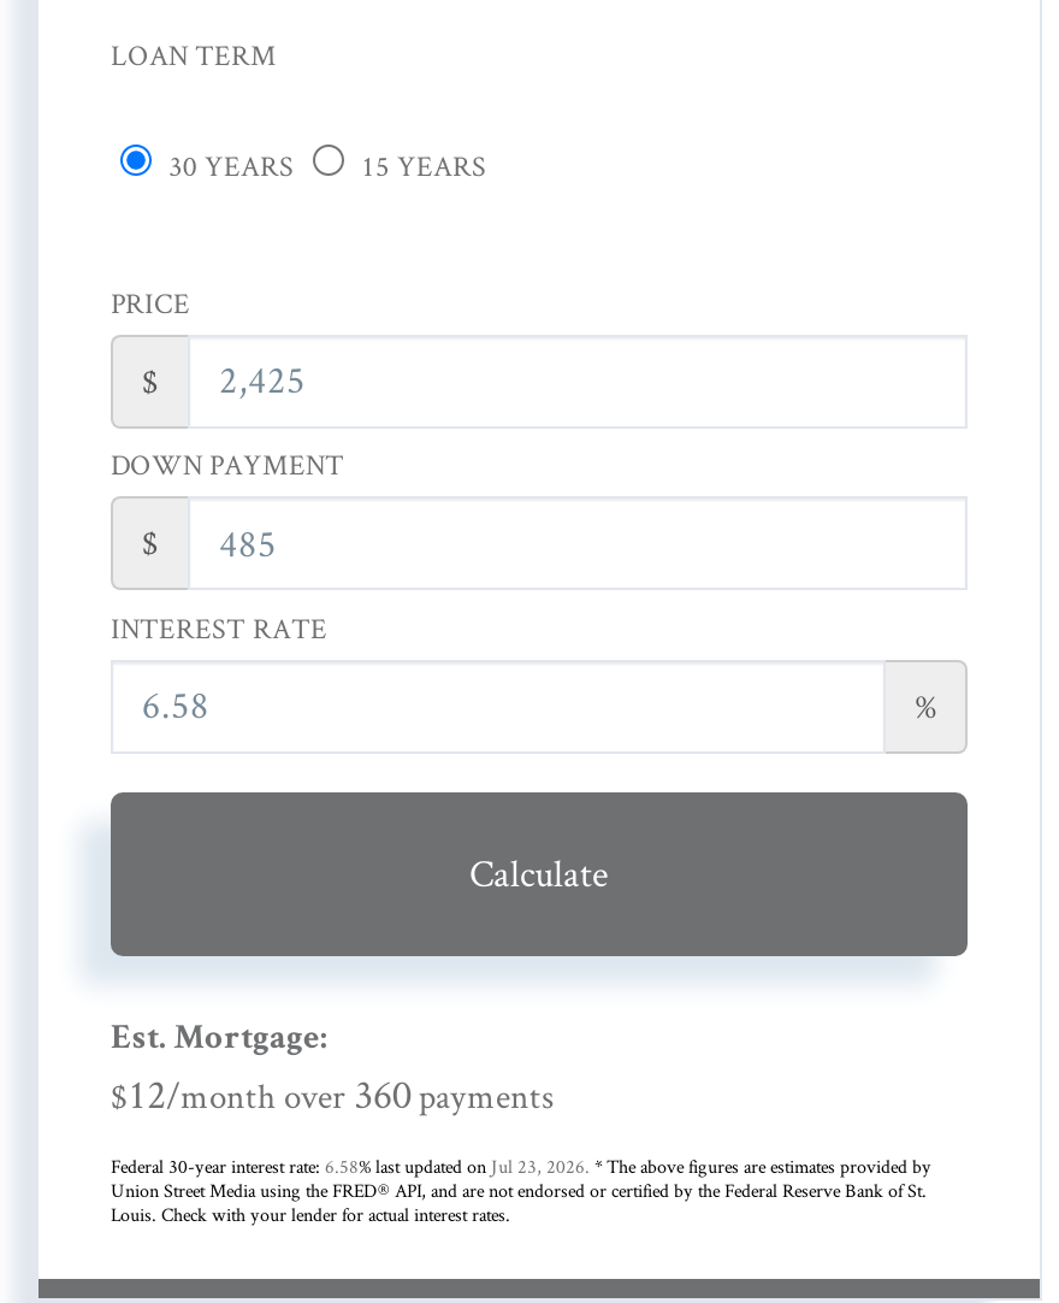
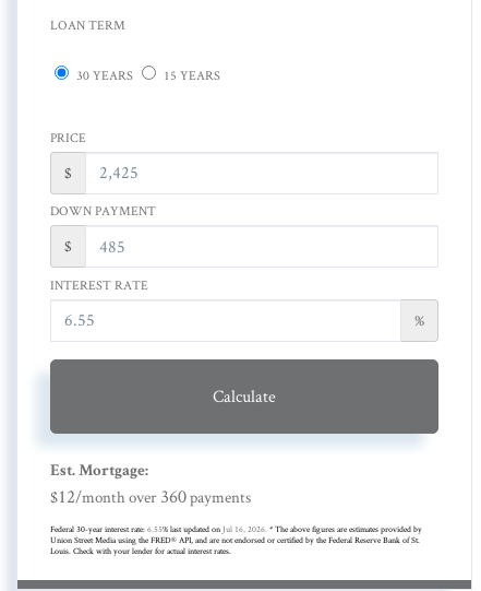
[111,1154,931,1178] Federal 30-year interest rate: 6.58% last updated on Jul 23, 2026. * The above figures are estimates provided by -> [50,524,422,535] Federal 30-year interest rate: 6.55% last updated on Jul 16, 2026. * The above figures are estimates provided by

